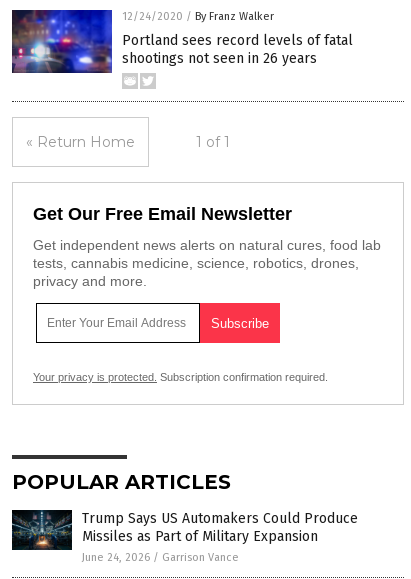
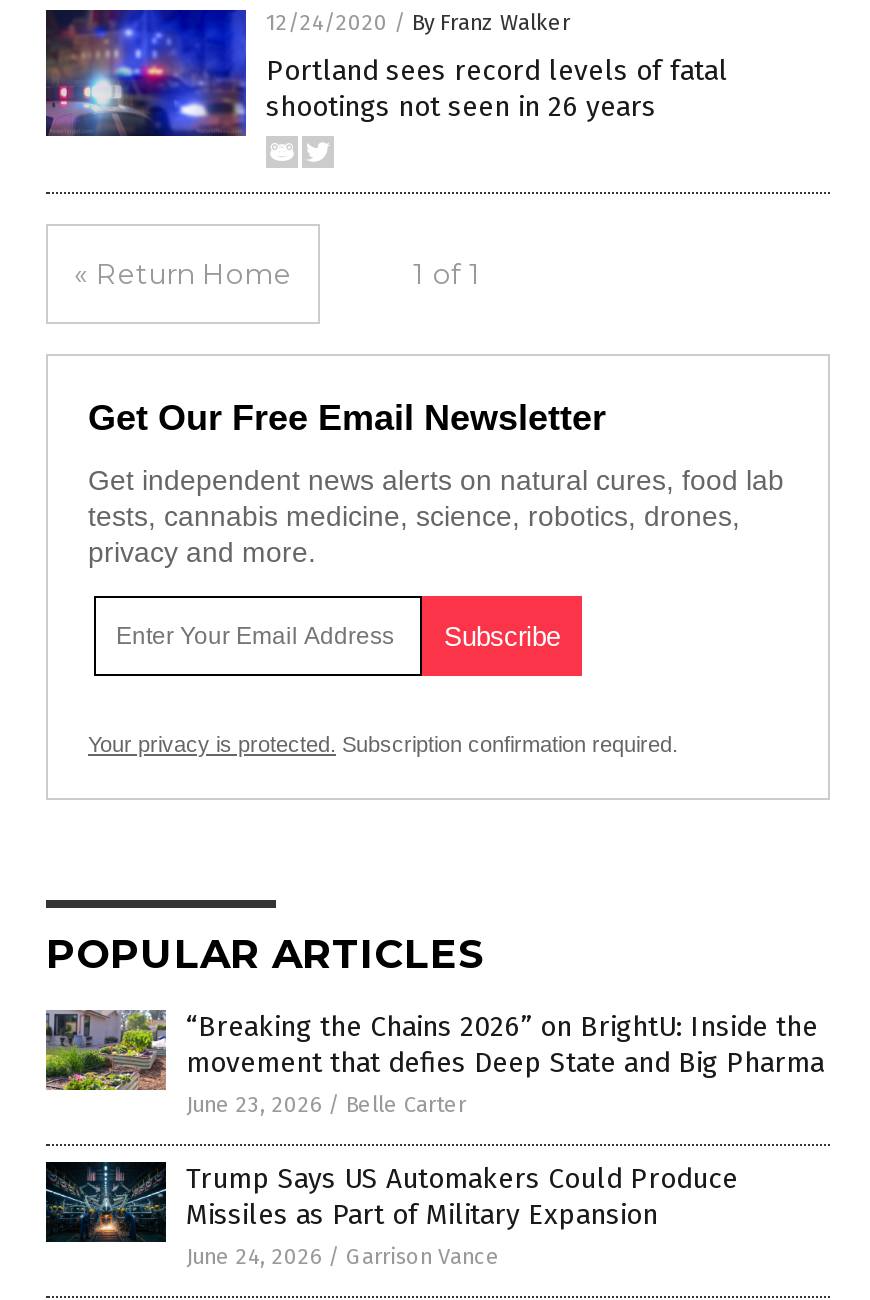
none -> [44,1008,824,1118] [image] | “Breaking the Chains 2026” on BrightU: Inside the | movement that defies Deep State and Big Pharma | June 23, 2026 / Belle Carter

